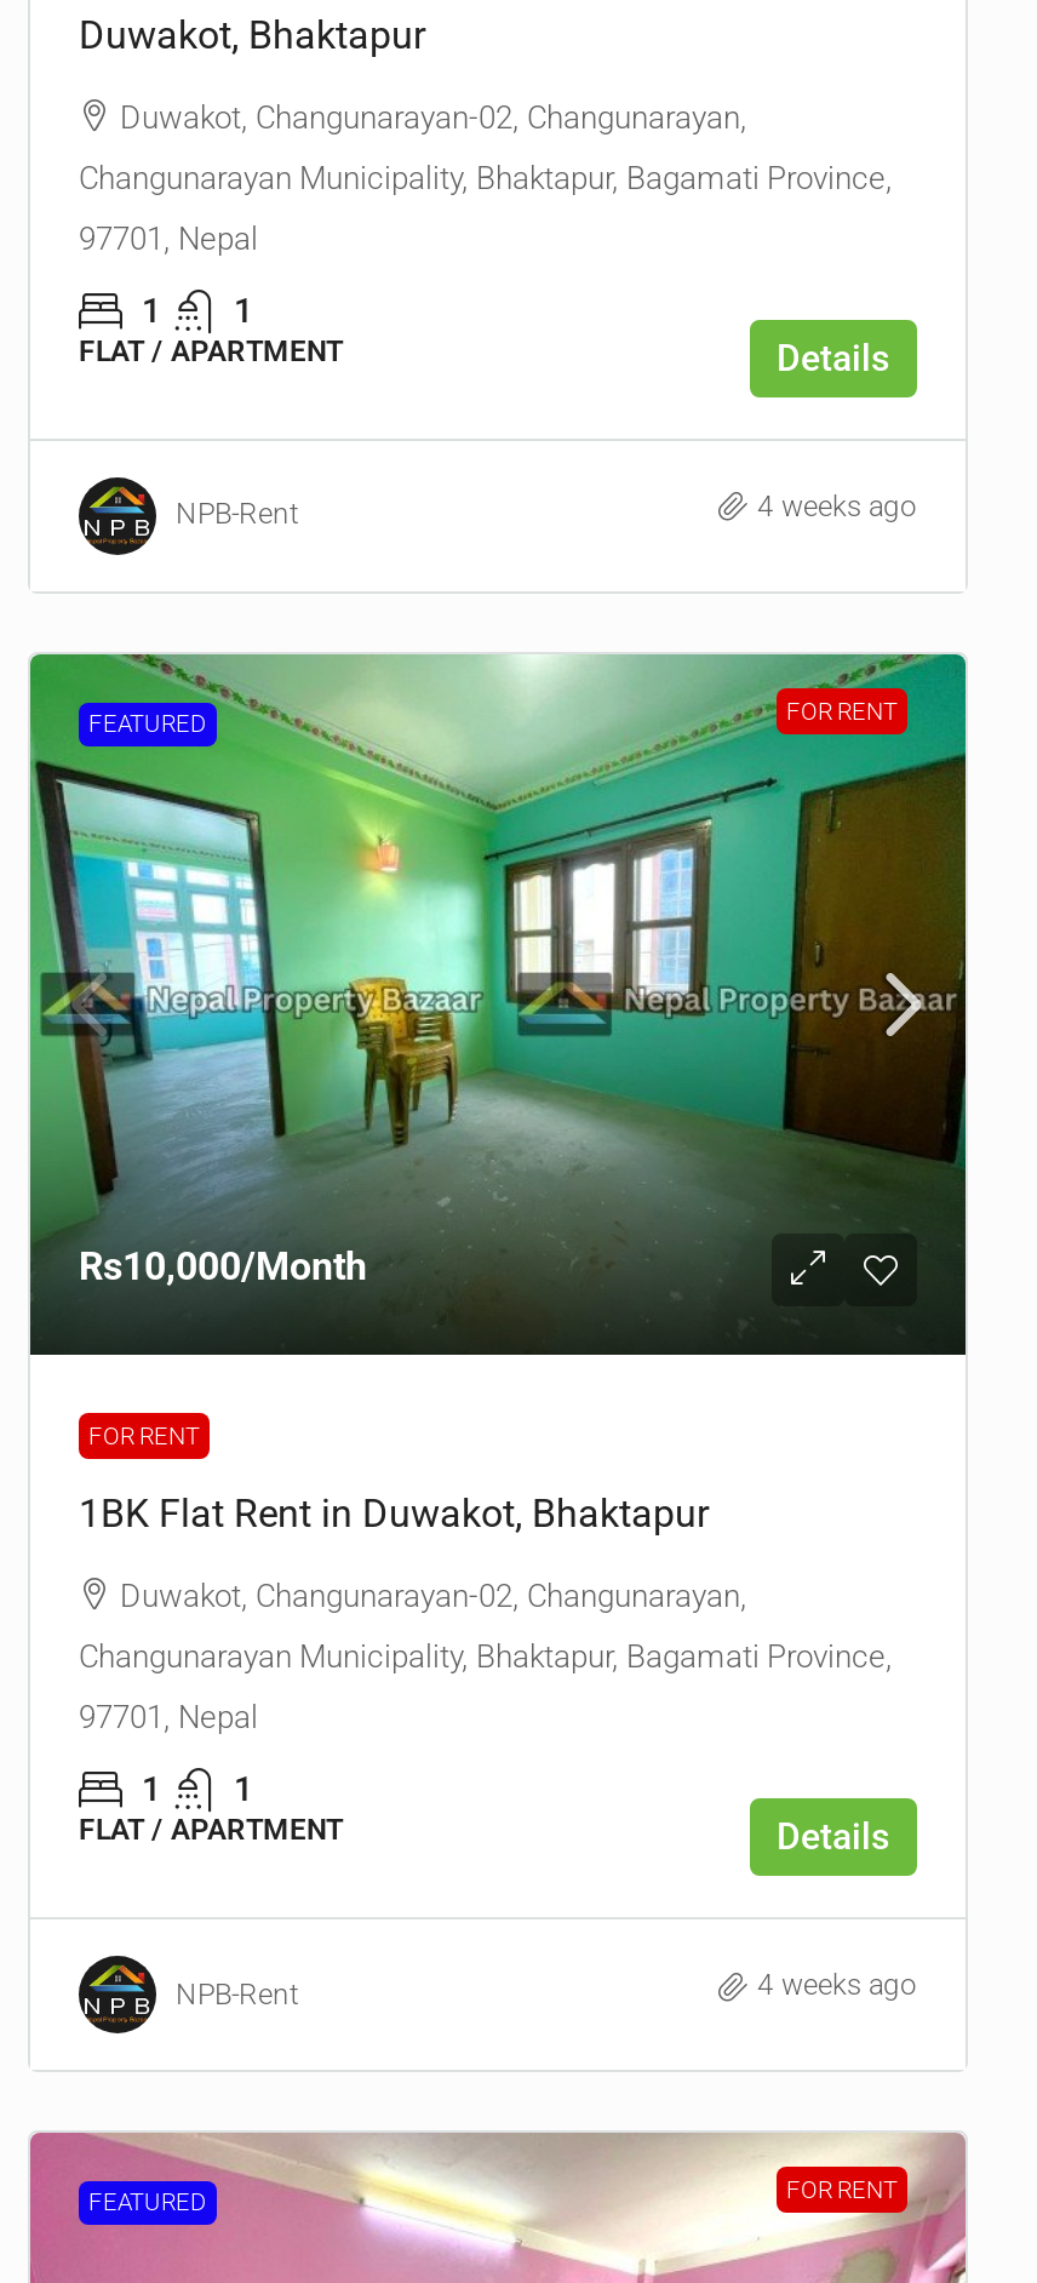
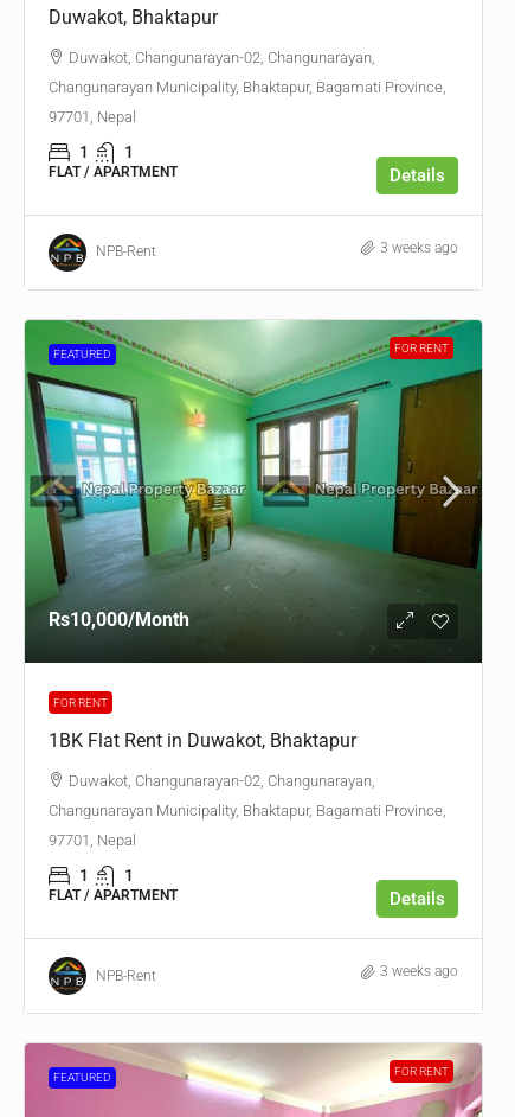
[757,489,917,523] 4 weeks ago -> [380,239,458,256] 3 weeks ago
[757,1969,917,2003] 4 weeks ago -> [380,963,458,980] 3 weeks ago

